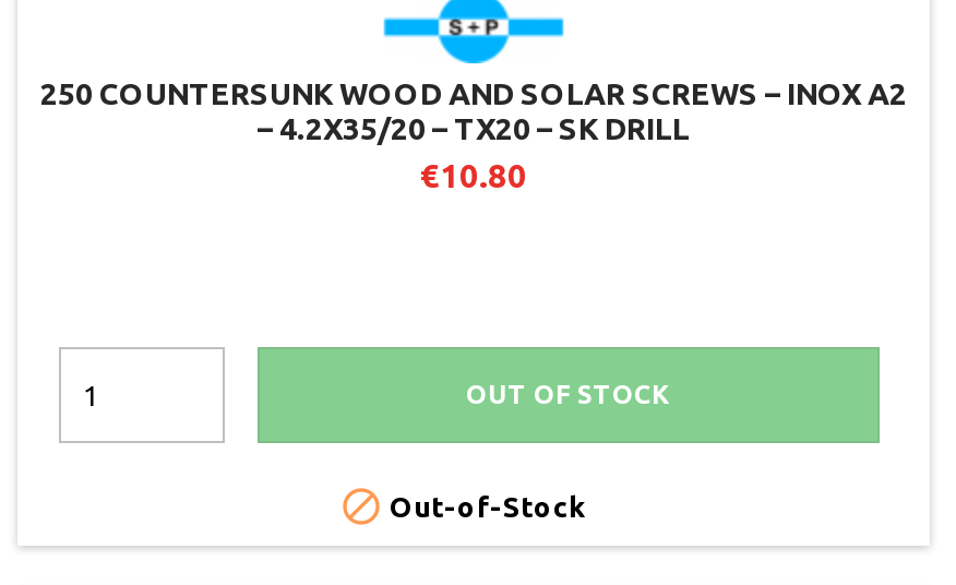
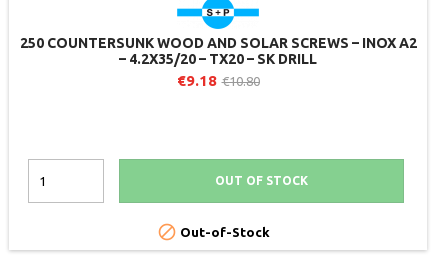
[420,157,527,194] €10.80 -> [176,72,259,89] €9.18 €10.80

